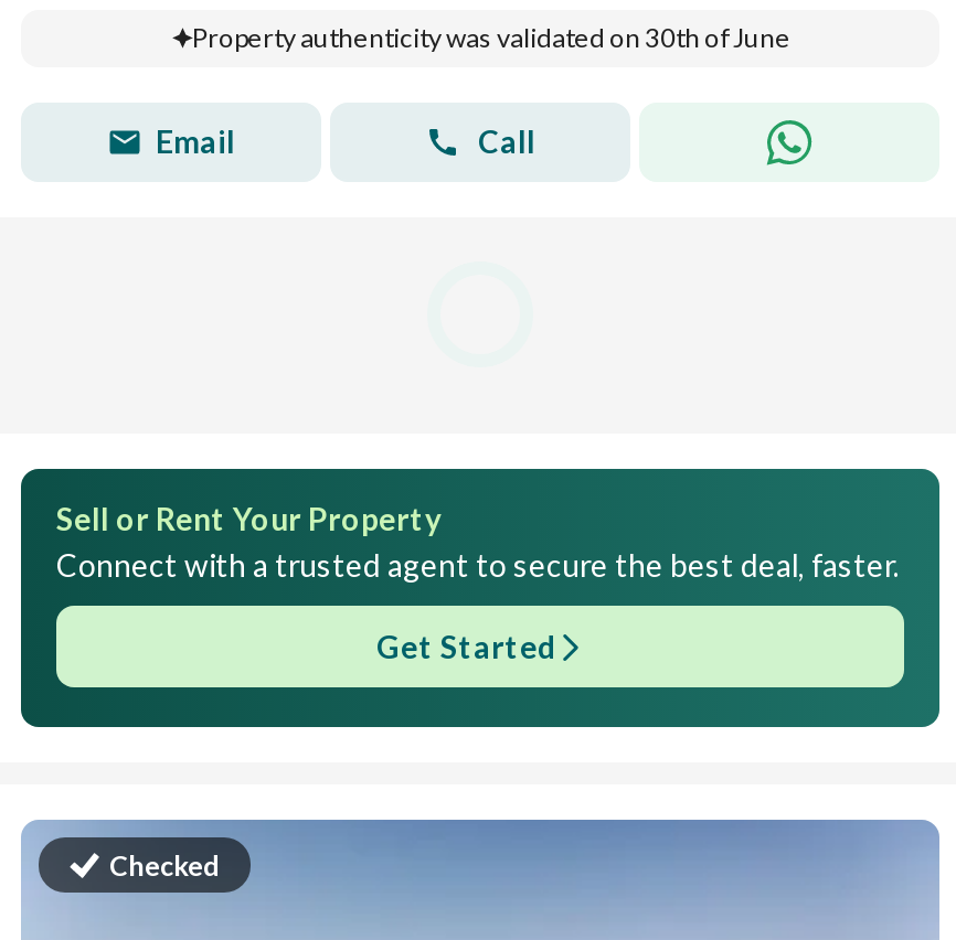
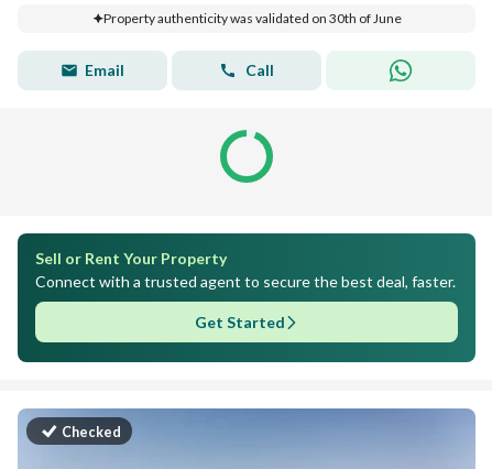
none -> [219,129,274,184] [image]

